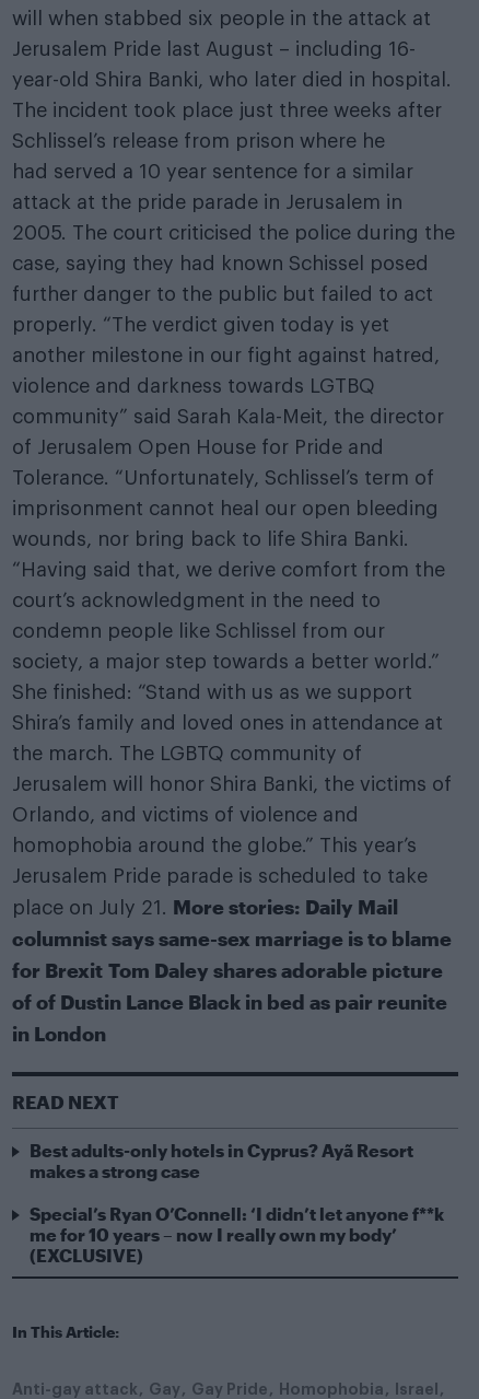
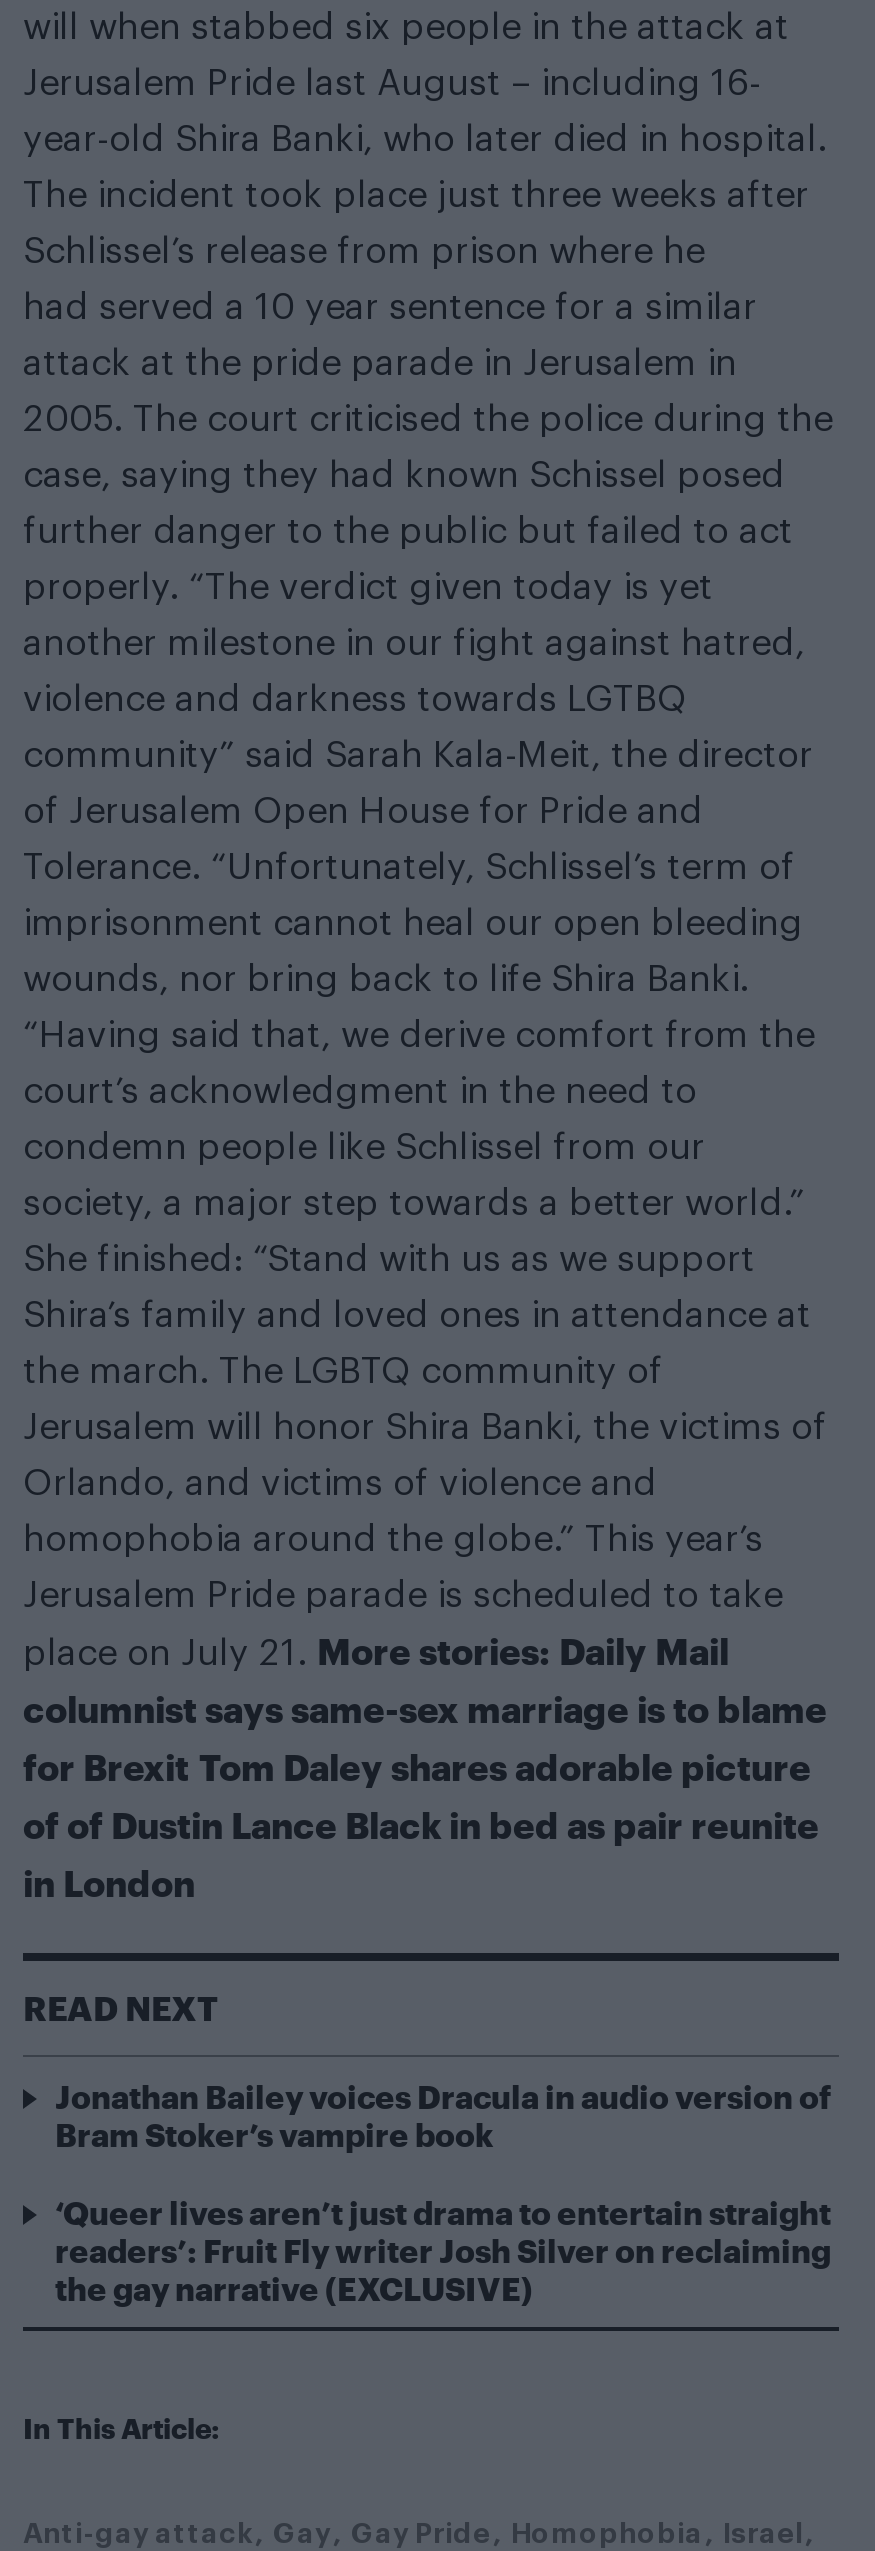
[30,1139,413,1181] Best adults-only hotels in Cyprus? Ayã Resort | makes a strong case -> [55,2076,831,2152] Jonathan Bailey voices Dracula in audio version of | Bram Stoker’s vampire book
[30,1203,444,1265] Special’s Ryan O’Connell: ‘I didn’t let anyone f**k | me for 10 years – now I really own my body’ | (EXCLUSIVE) -> [55,2192,831,2306] ‘Queer lives aren’t just drama to entertain straight | readers’: Fruit Fly writer Josh Silver on reclaiming | the gay narrative (EXCLUSIVE)

